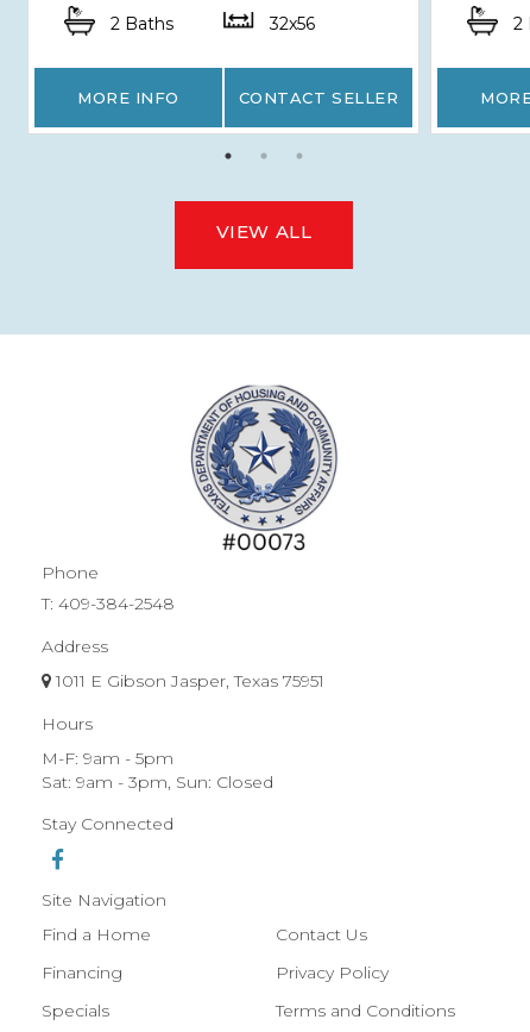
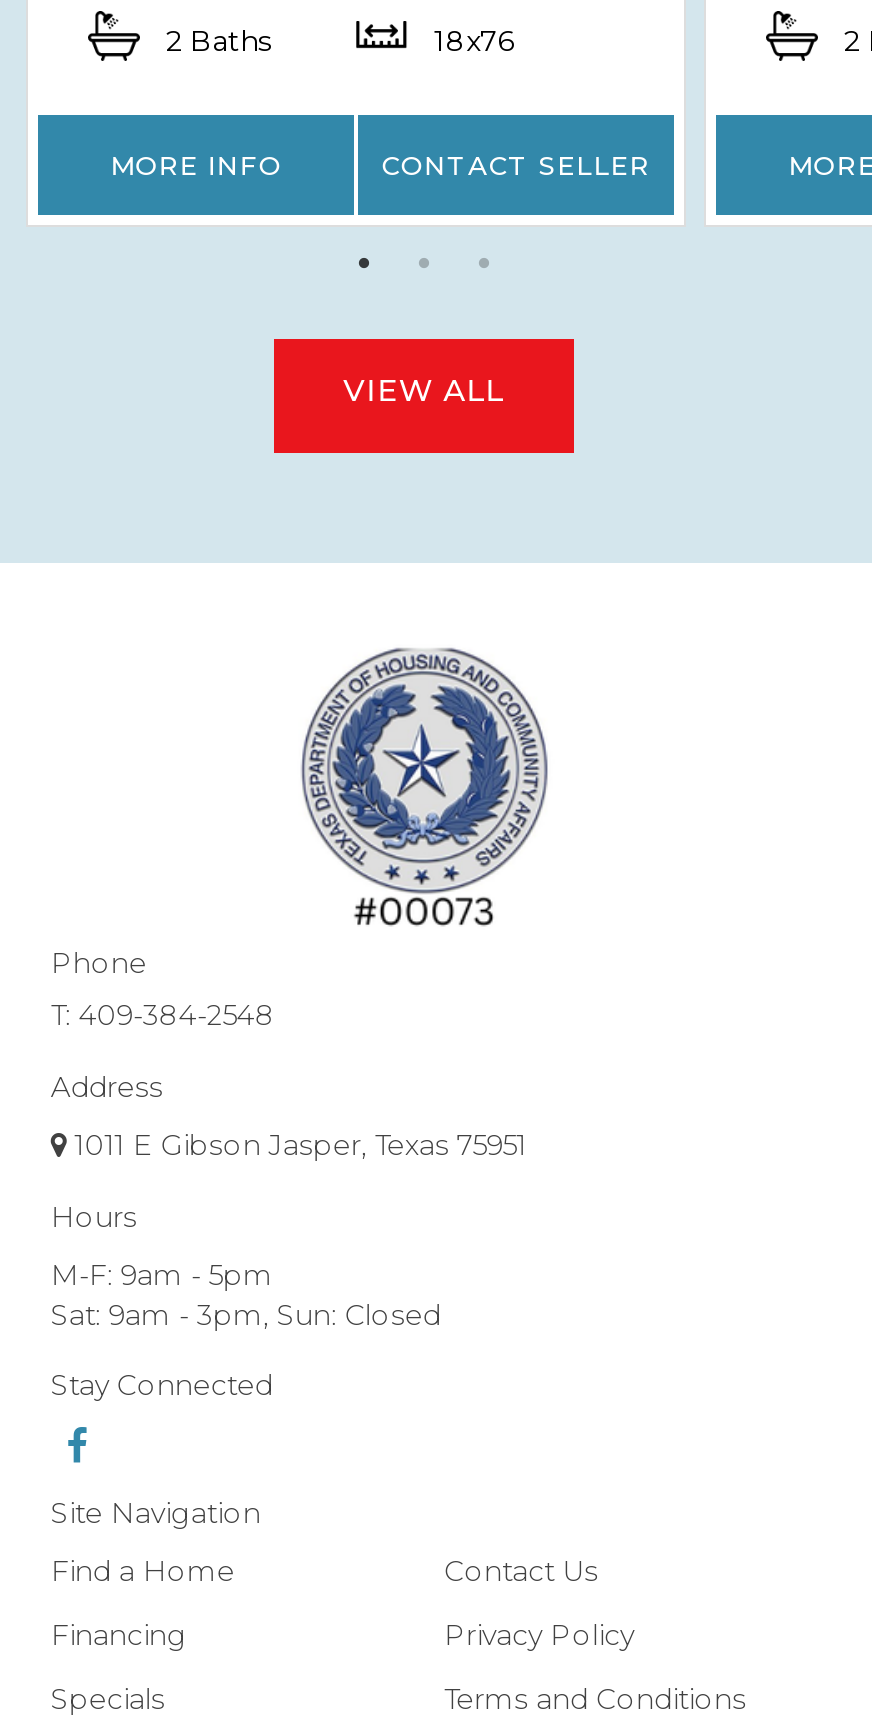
[270,13,315,35] 32x56 -> [434,23,514,59] 18x76

